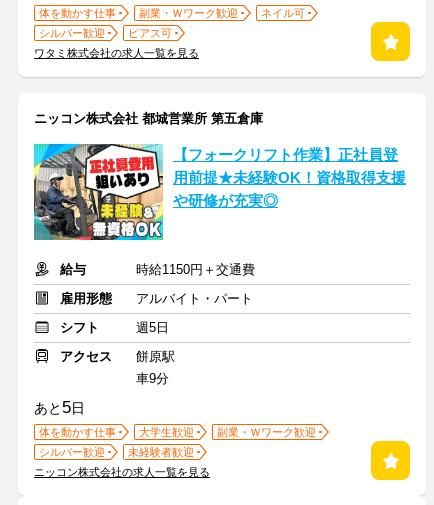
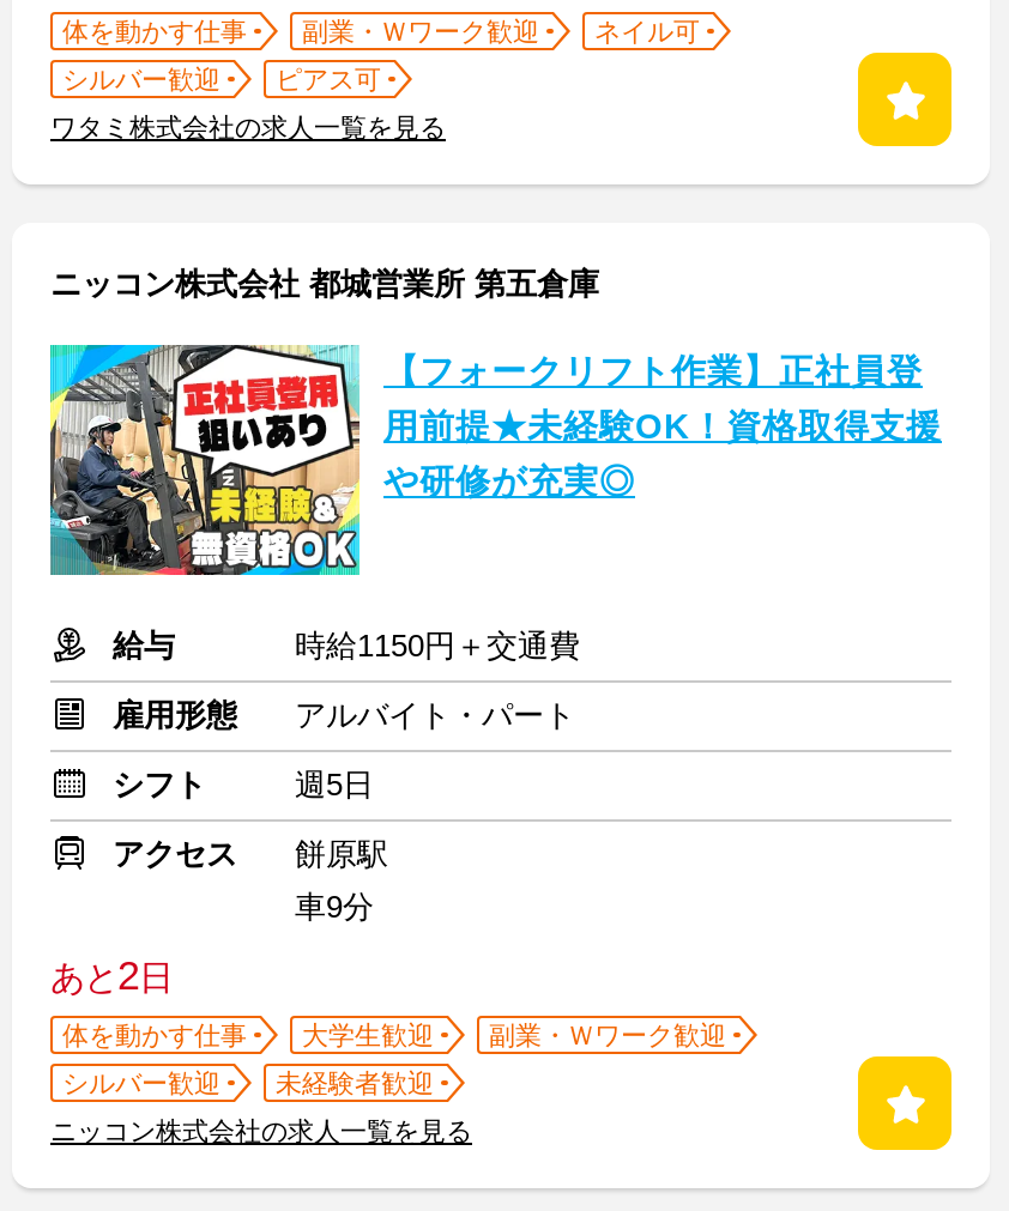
[34,398,85,417] あと5日 -> [50,953,173,999] あと2日

